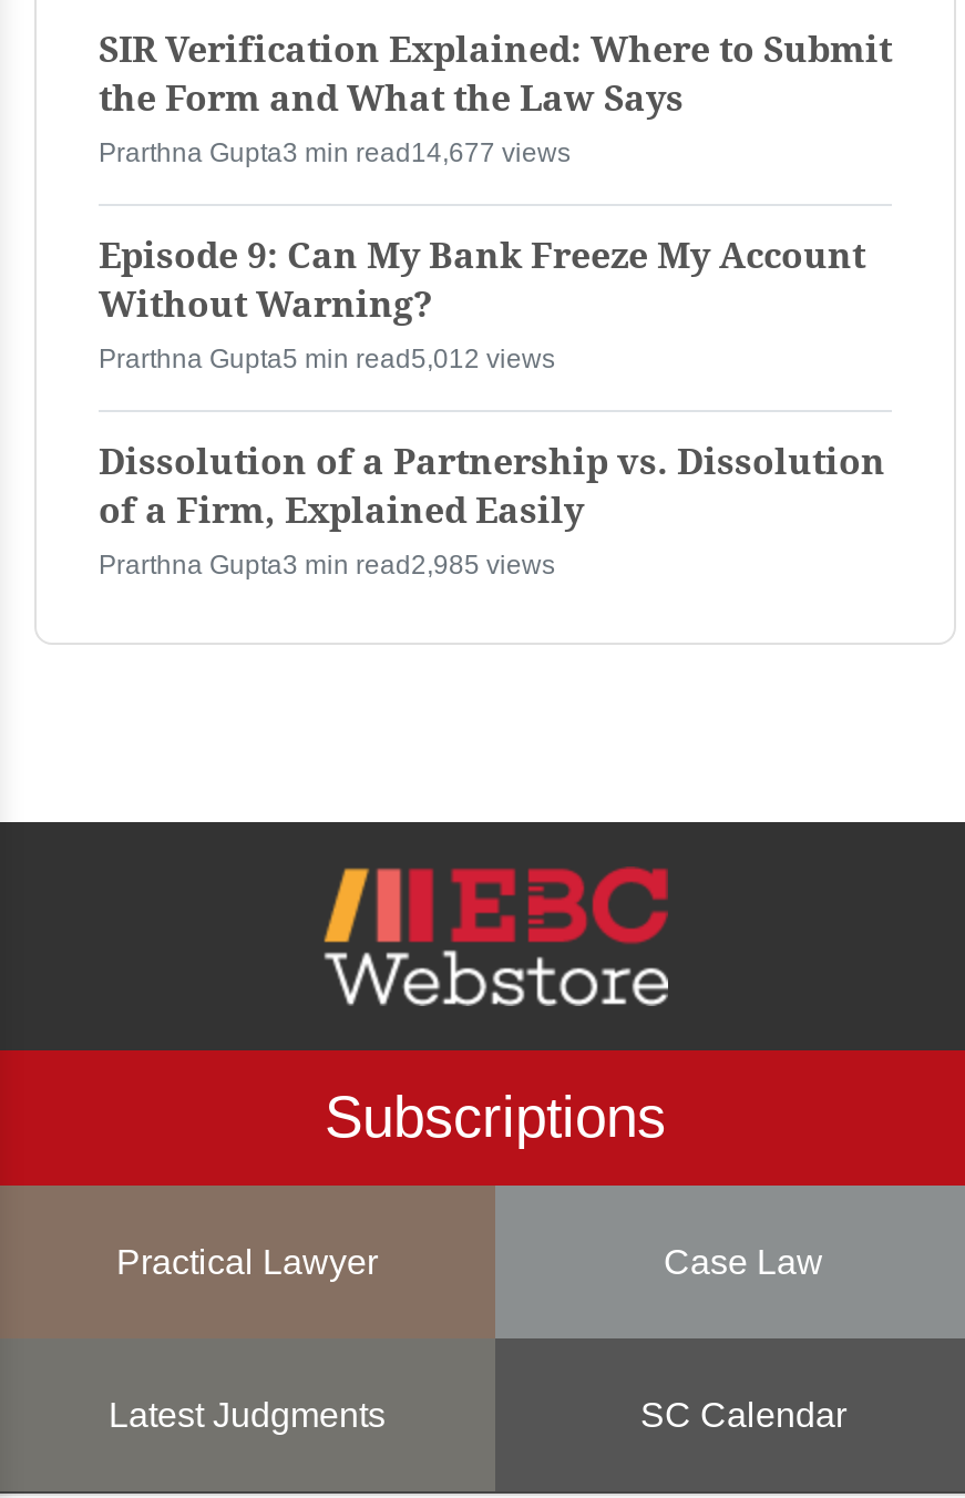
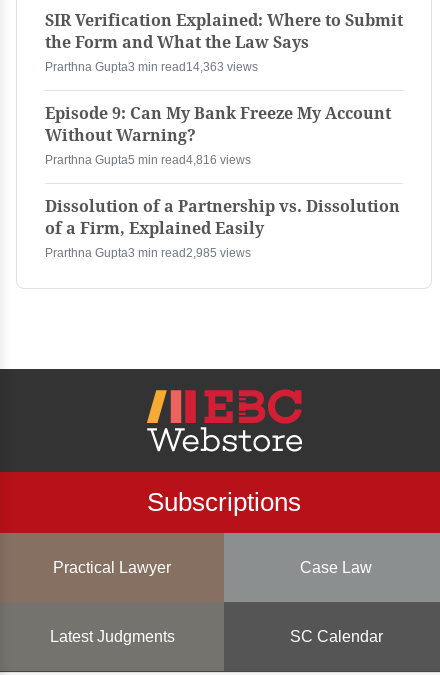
[99,137,571,168] Prarthna Gupta3 min read14,677 views -> [45,60,258,74] Prarthna Gupta3 min read14,363 views
[99,343,555,374] Prarthna Gupta5 min read5,012 views -> [45,153,251,167] Prarthna Gupta5 min read4,816 views

